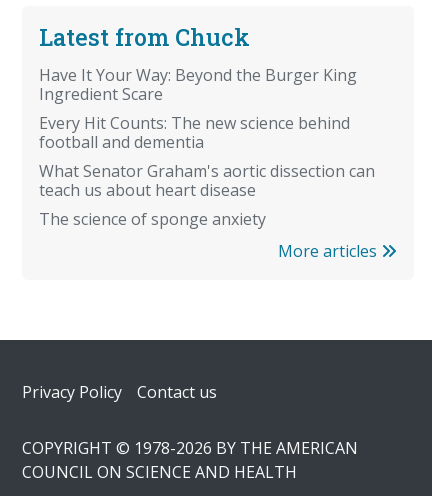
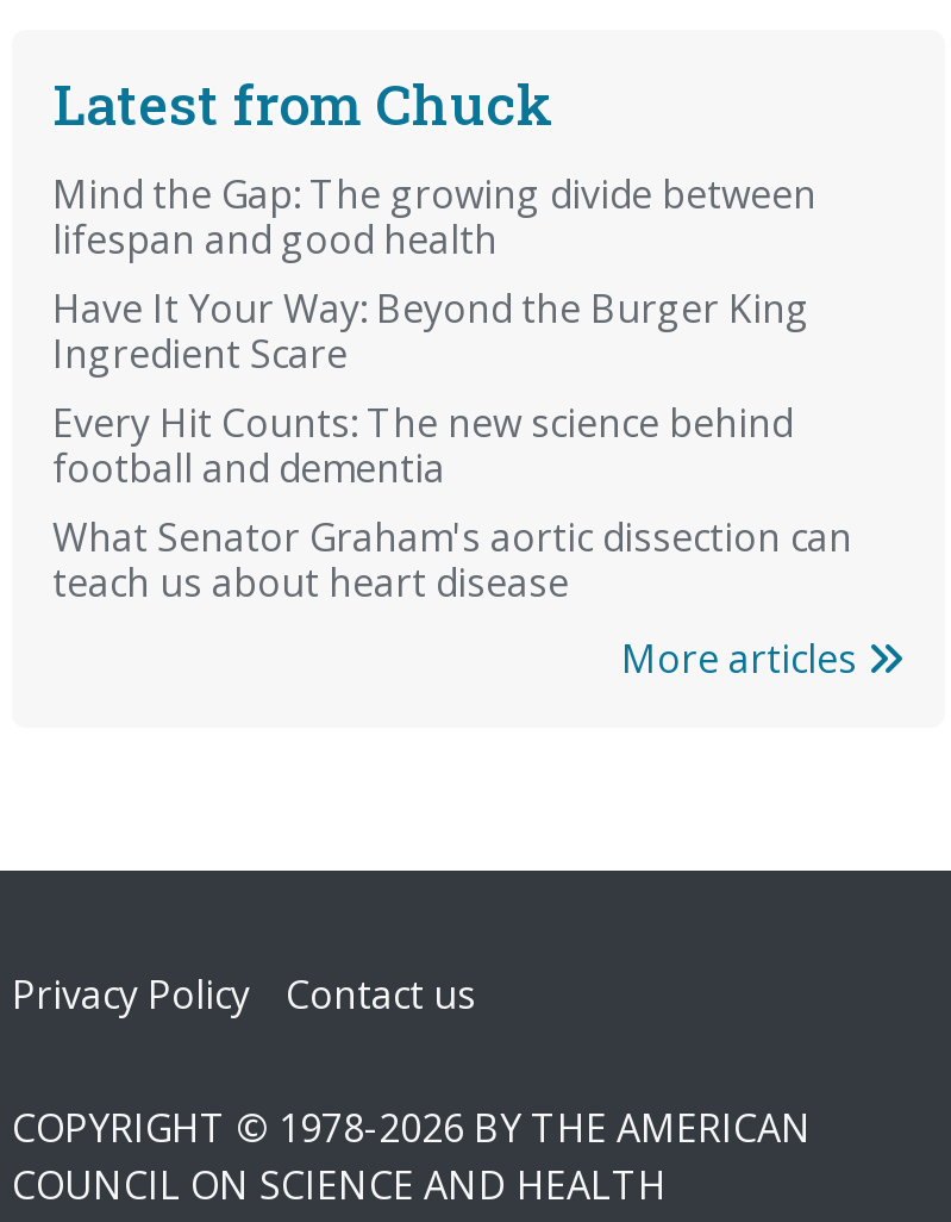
none -> [52,169,817,267] Mind the Gap: The growing divide between | lifespan and good health
moved [39,64,375,201] -> [52,283,852,610]: Have It Your Way: Beyond the Burger King | Ingredient Scare | Every Hit Counts: The new science behind | football and dementia | What Senator Graham's aortic dissection can | teach us about heart disease
[39,208,266,230] The science of sponge anxiety -> none

